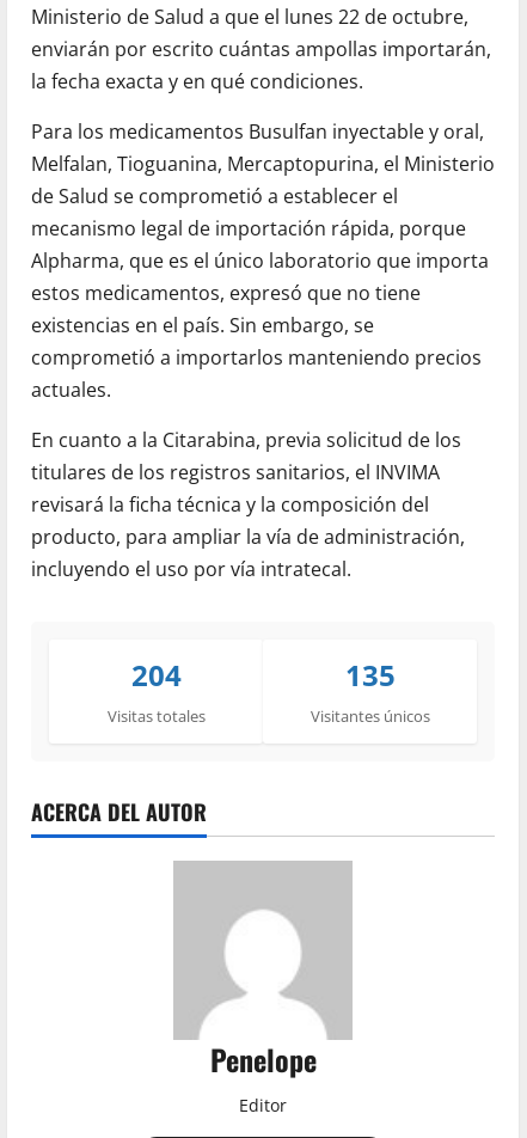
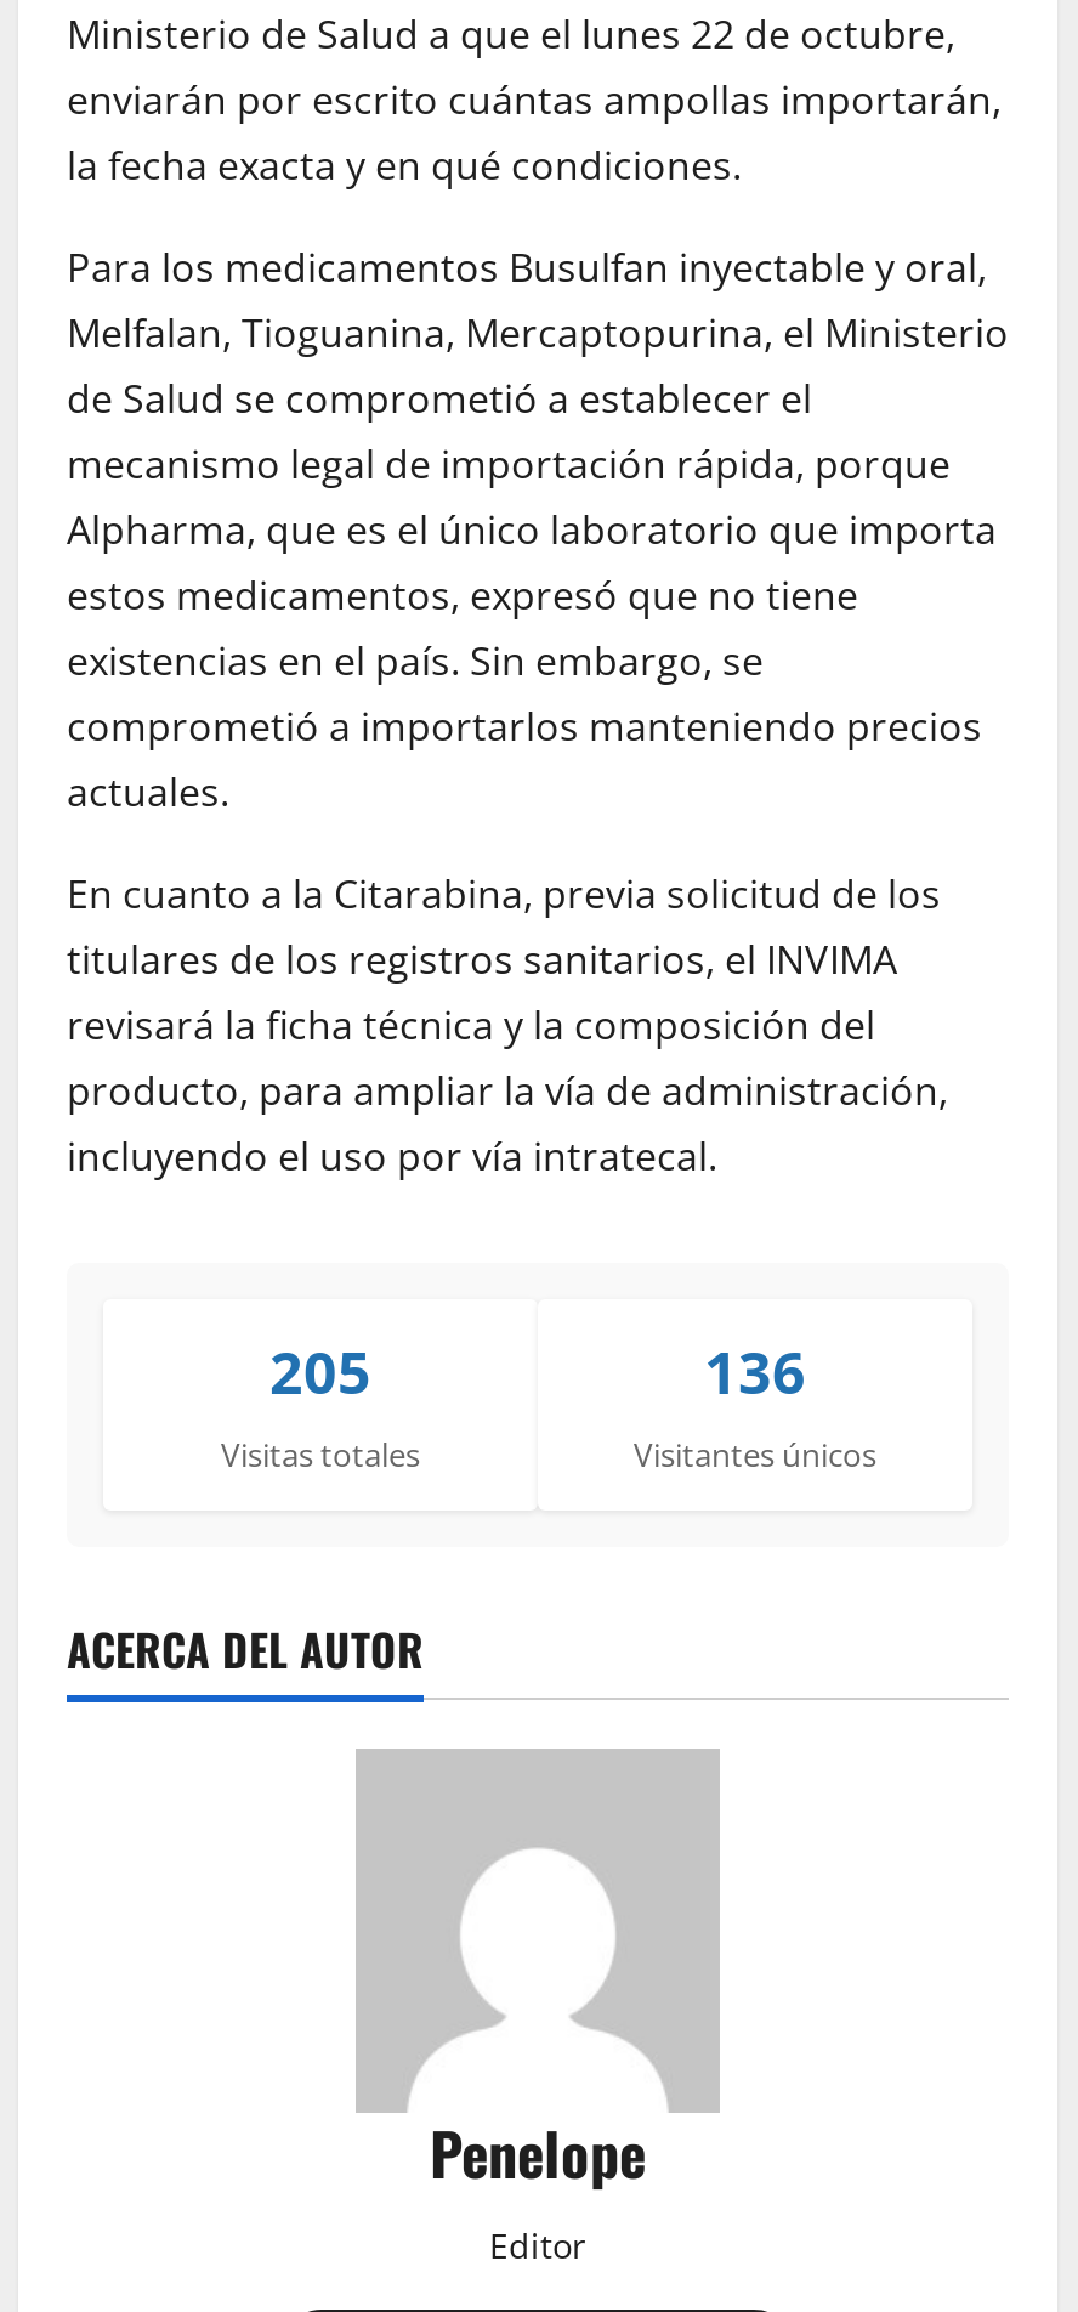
[131,655,181,695] 204 -> [269,1331,371,1411] 205
[345,655,395,695] 135 -> [704,1331,806,1411] 136

